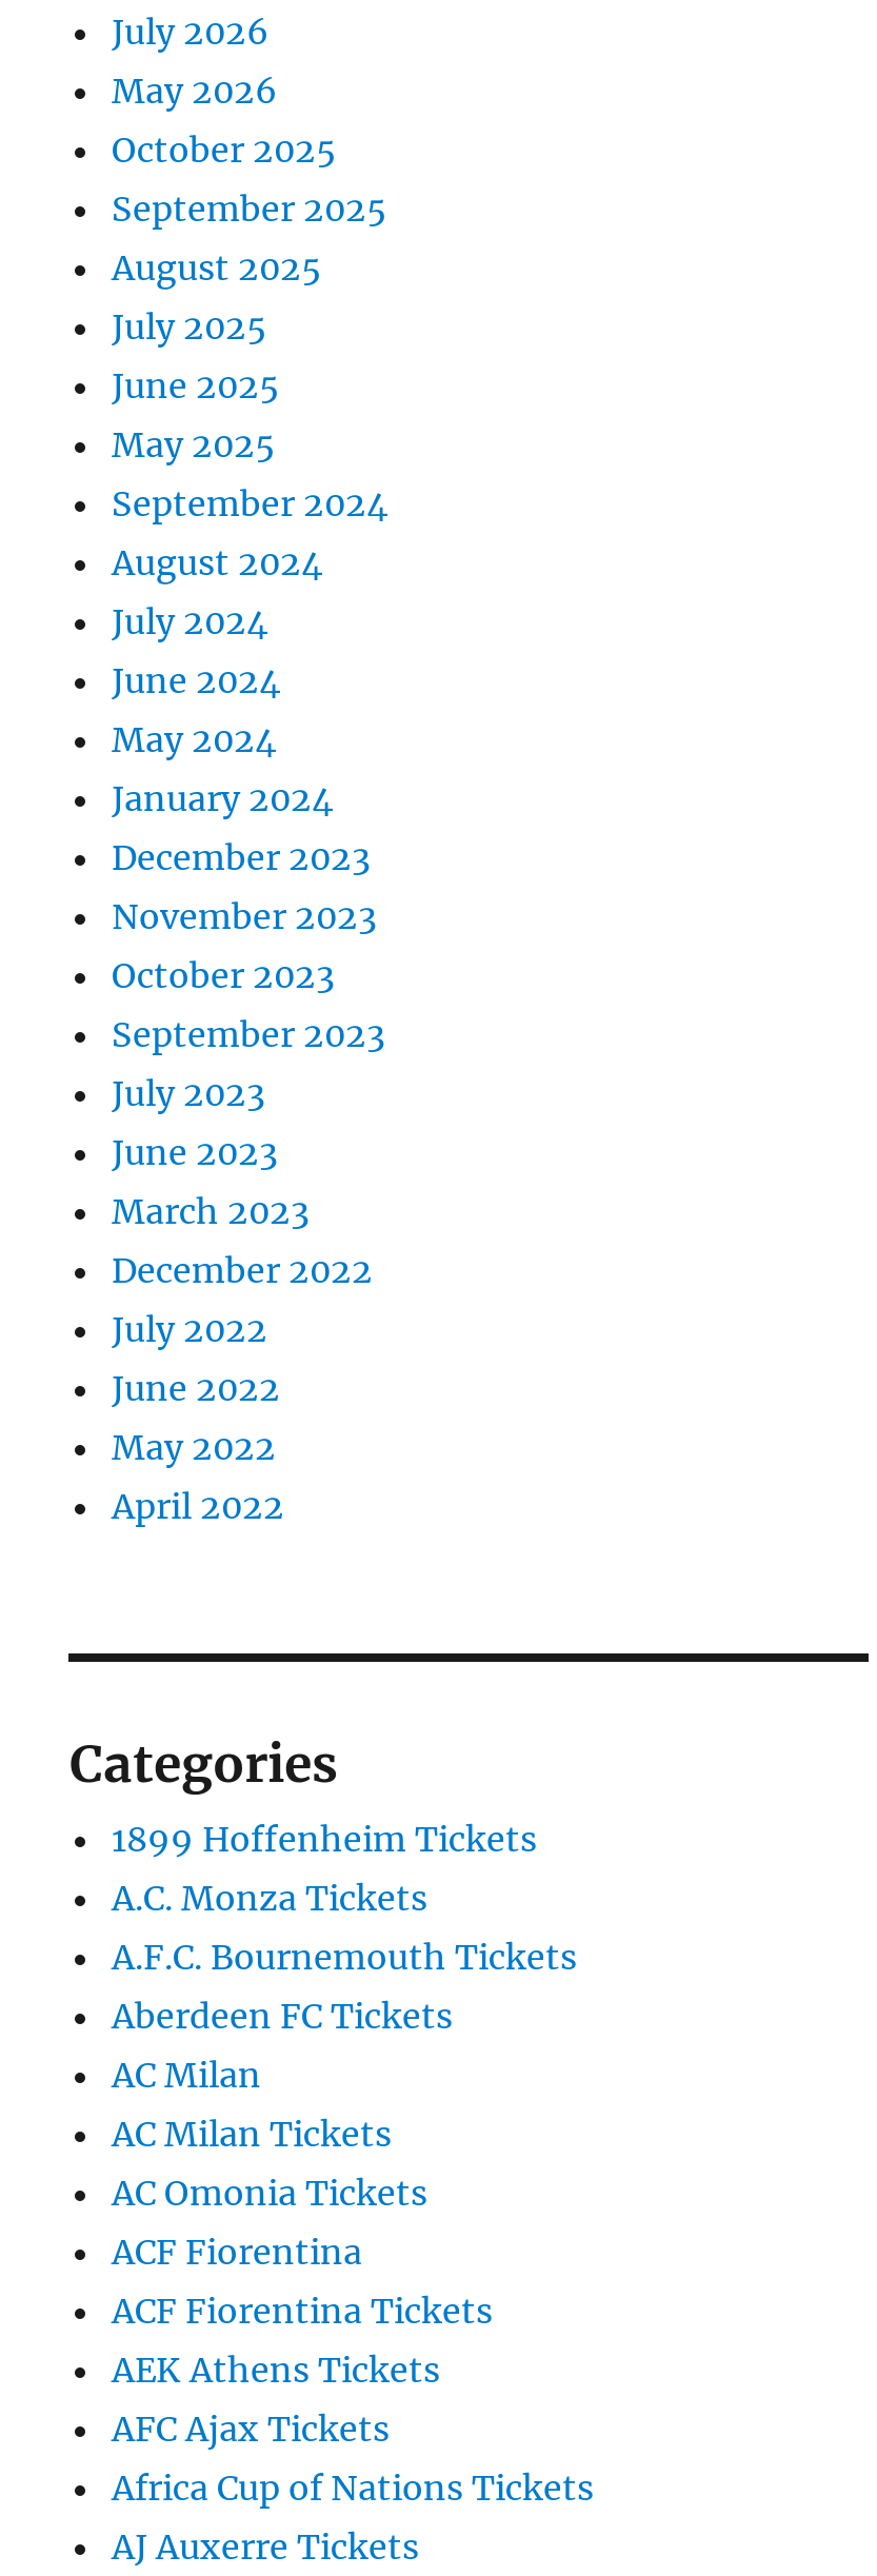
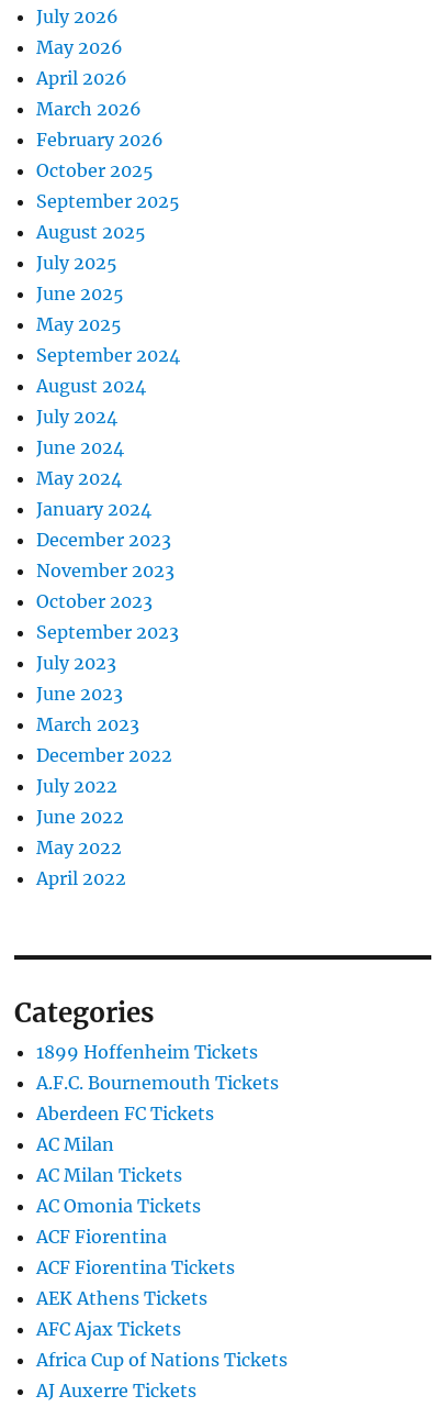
none -> [37,67,164,150] April 2026 | March 2026 | February 2026
moved [69,128,537,1859] -> [15,159,258,1063]: October 2025 | September 2025 | August 2025 | ... | Categories | 1899 Hoffenheim Tickets
[112,1876,427,1918] A.C. Monza Tickets -> none

